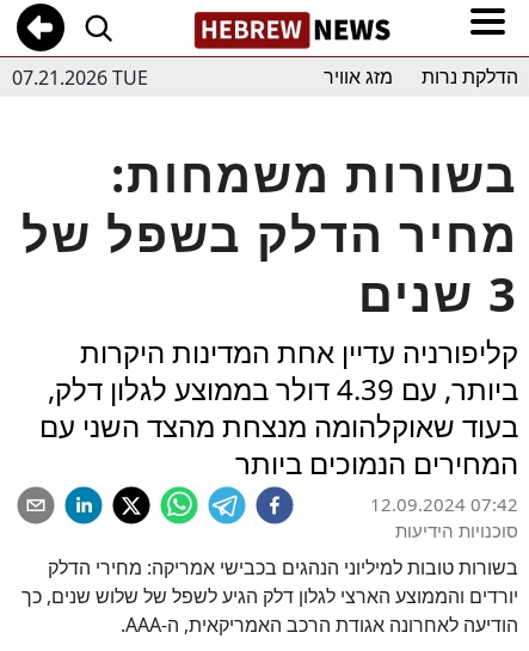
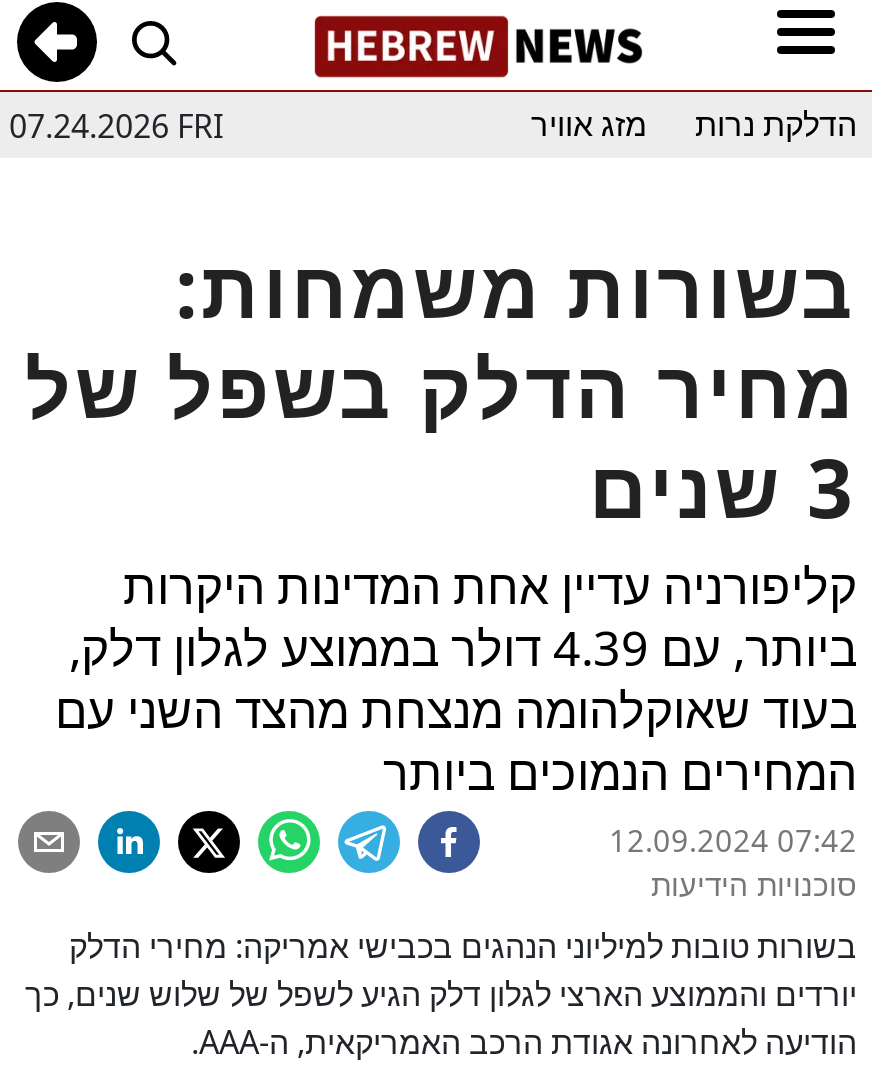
[12,64,148,90] 07.21.2026 TUE -> [9,103,223,147] 07.24.2026 FRI

